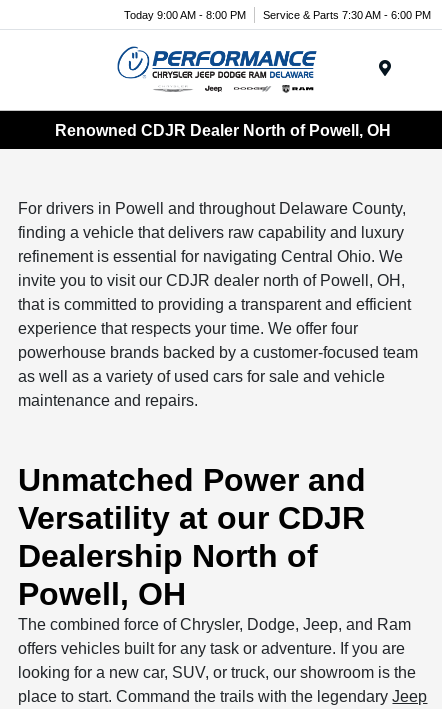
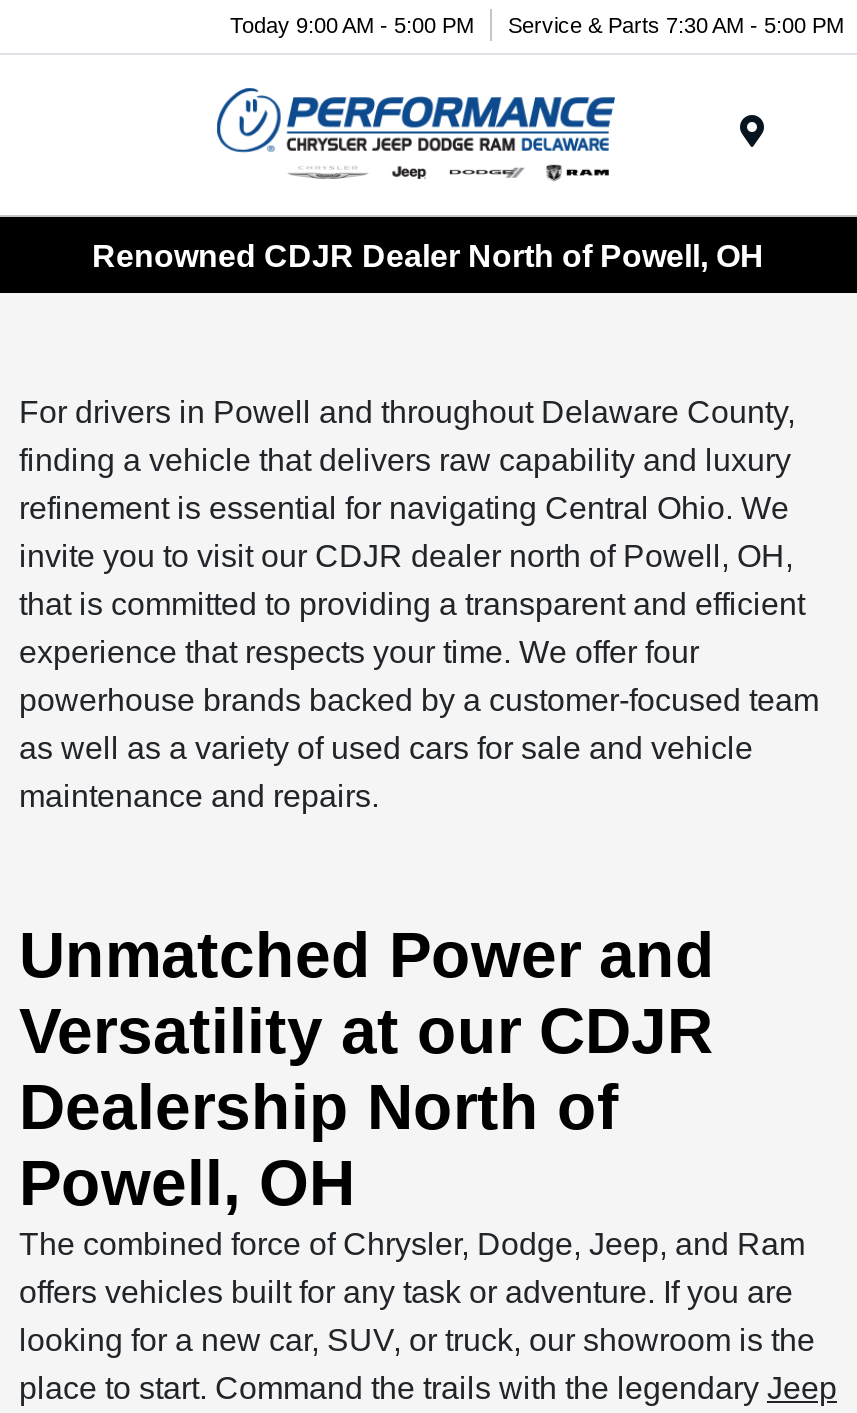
[124,8,246,20] Today 9:00 AM - 8:00 PM -> [230,12,474,36] Today 9:00 AM - 5:00 PM
[263,8,431,20] Service & Parts 7:30 AM - 6:00 PM -> [508,12,844,36] Service & Parts 7:30 AM - 5:00 PM

